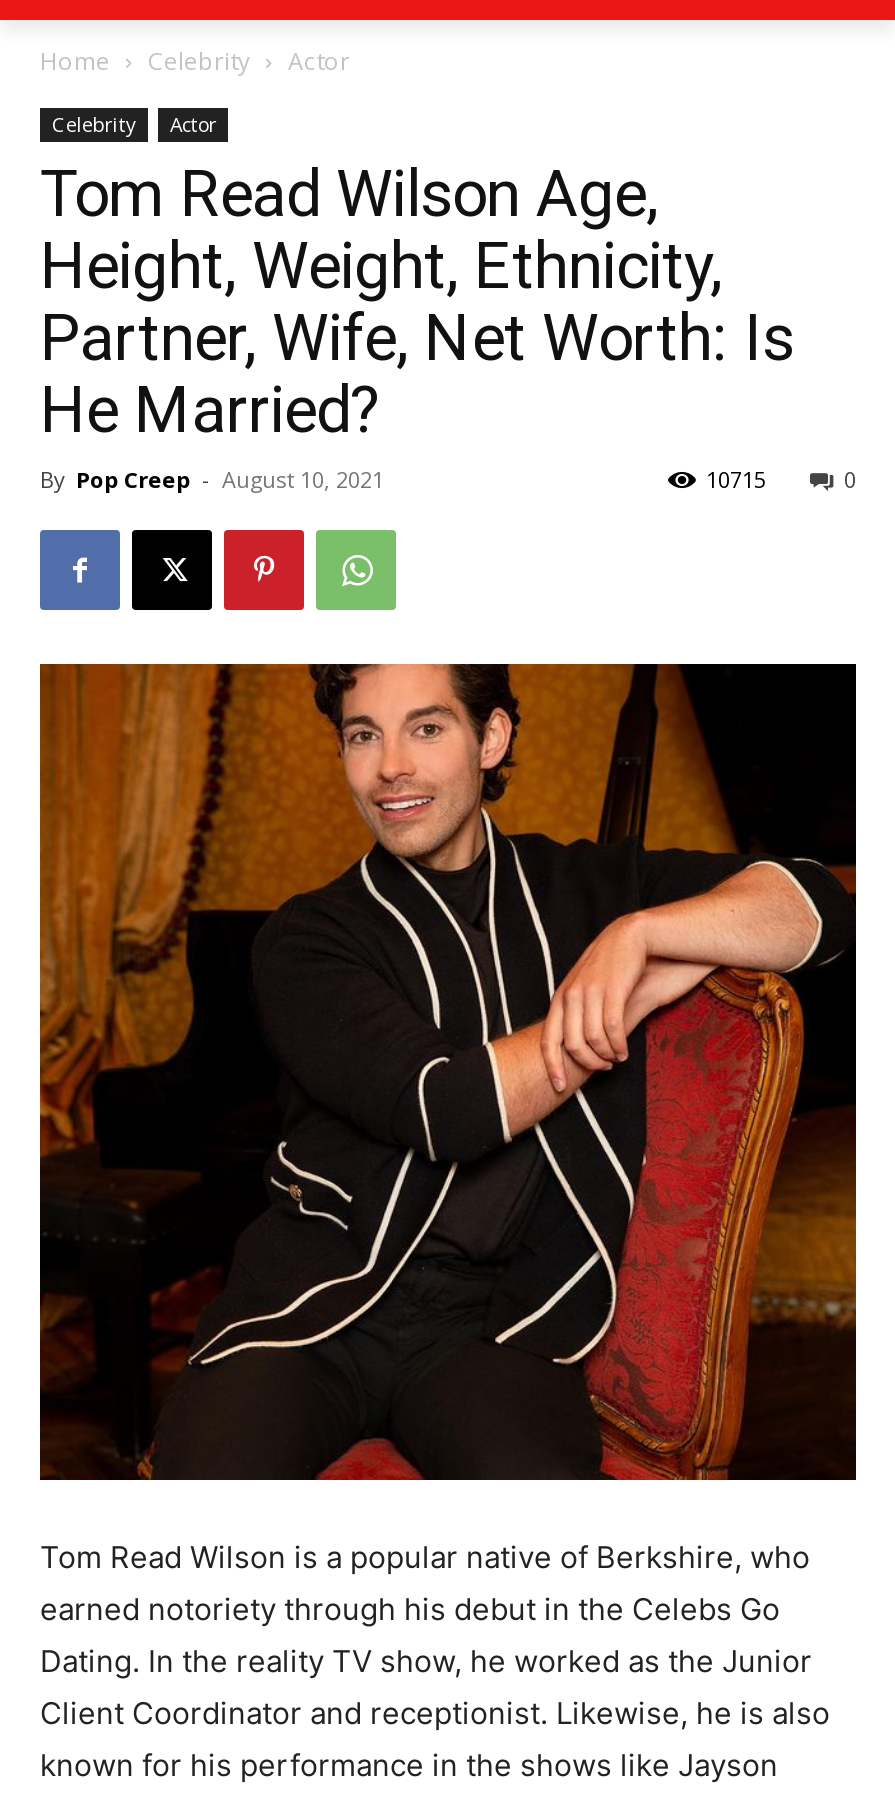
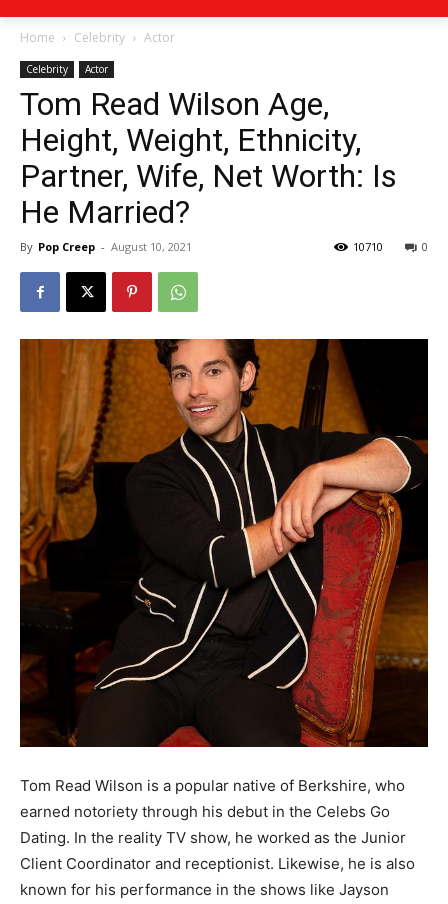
[706,464,766,494] 10715 -> [353,239,383,254] 10710

